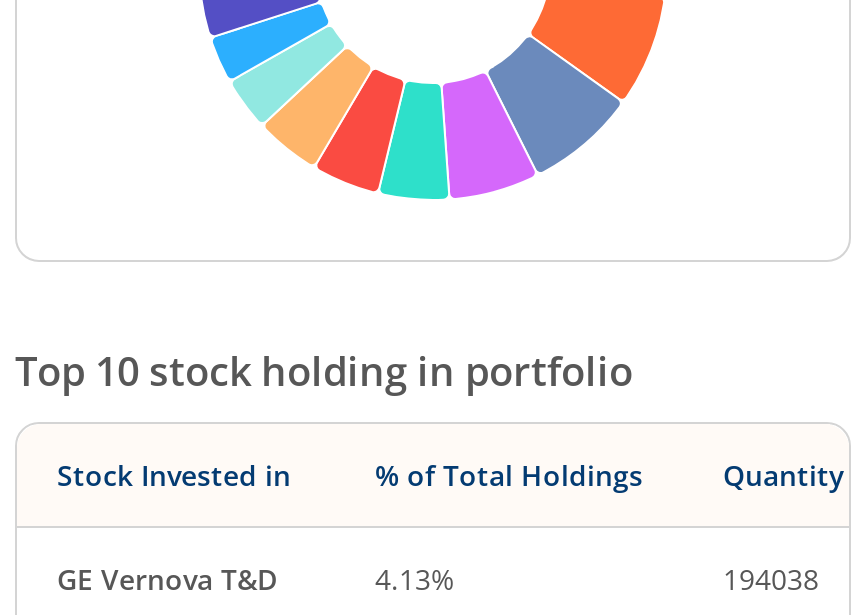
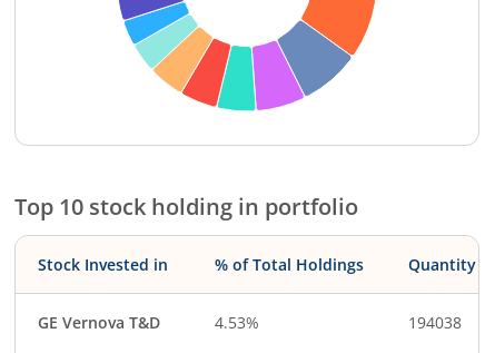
[375,560,455,598] 4.13% -> [215,312,259,333] 4.53%

